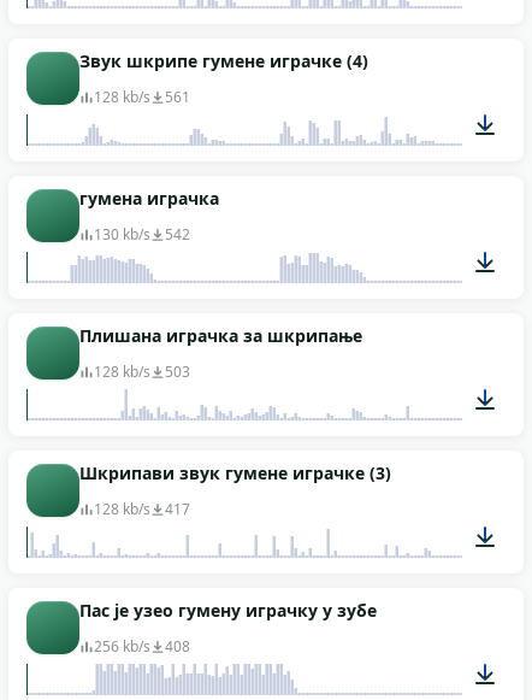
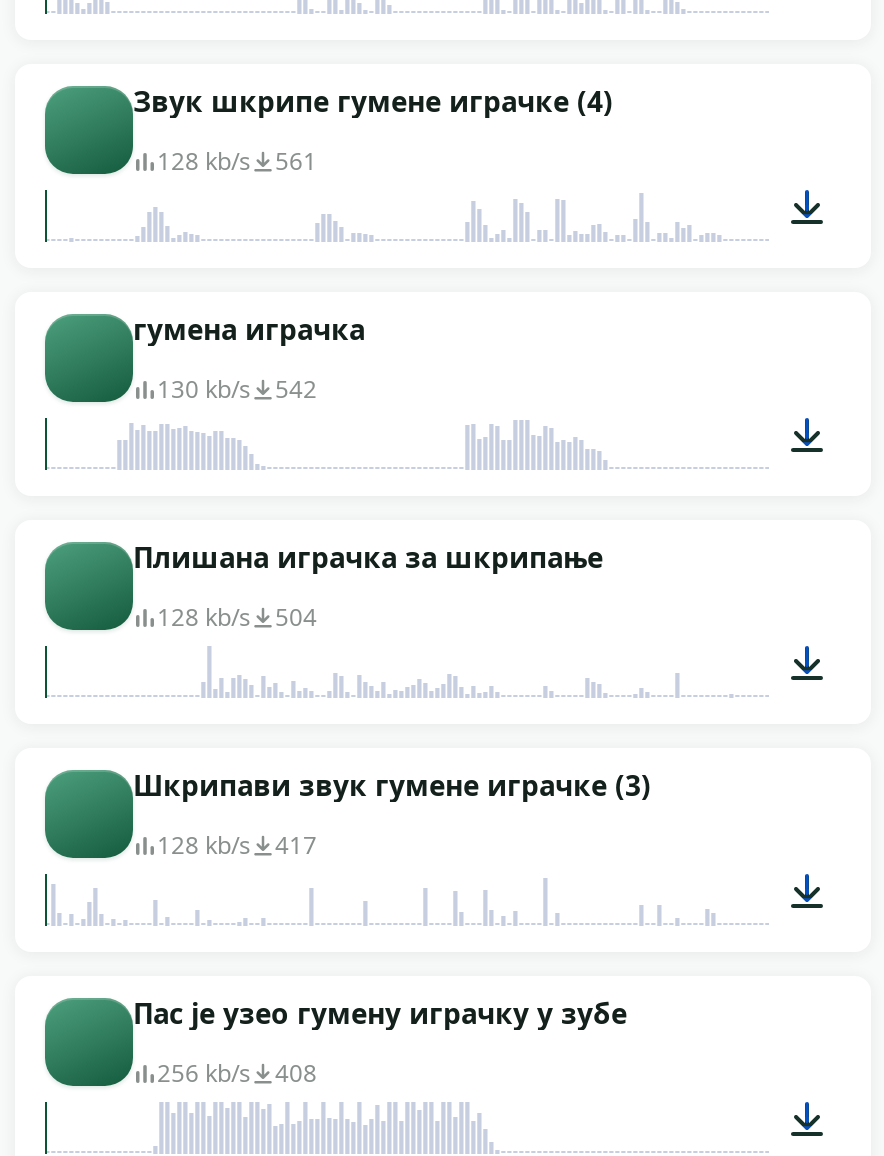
[94,361,190,382] 128 kb/s 503 -> [157,600,317,634] 128 kb/s 504

